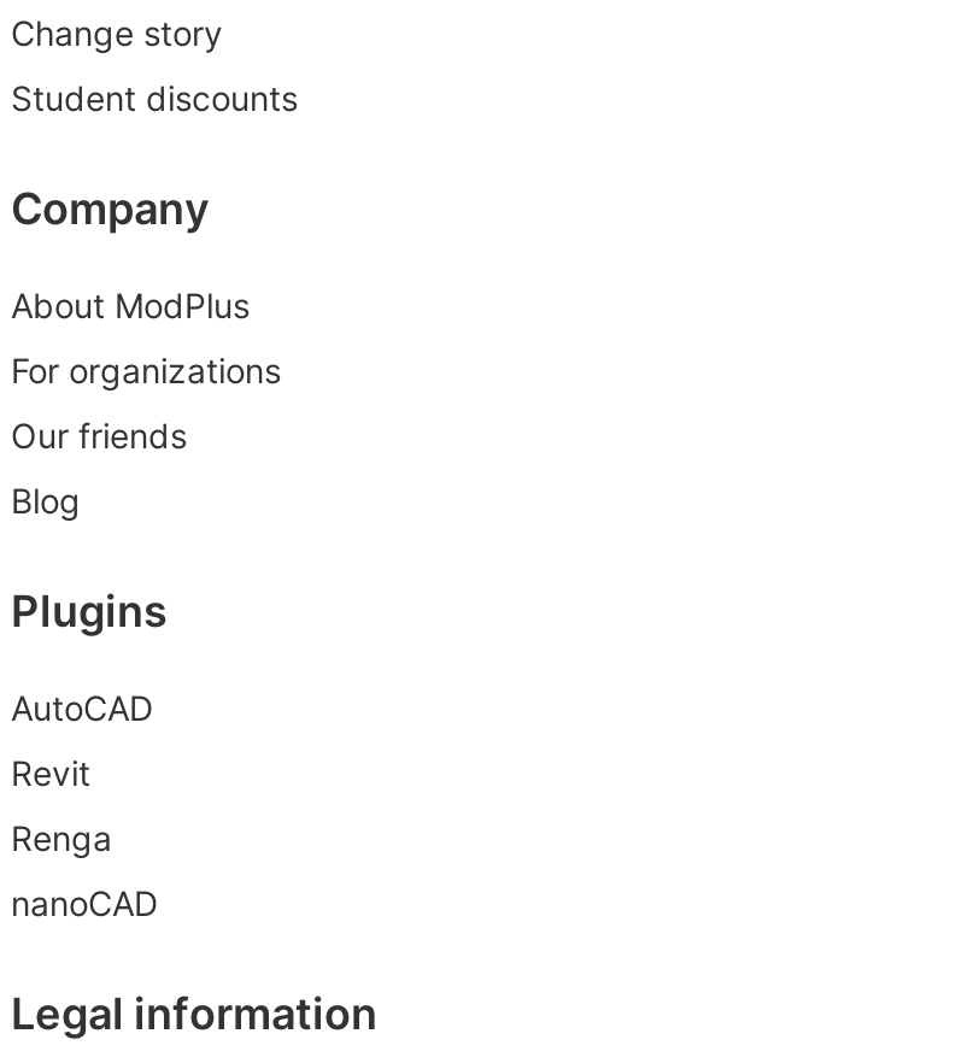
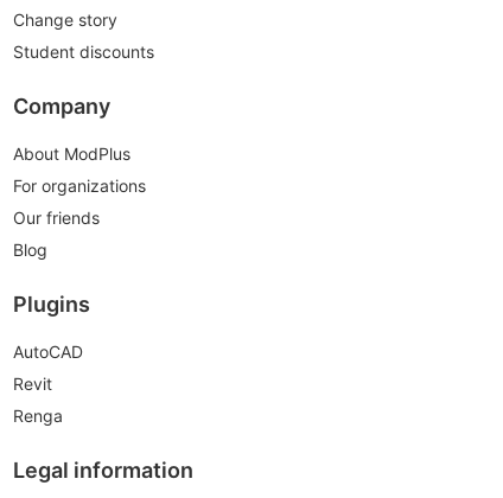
[11,882,158,923] nanoCAD -> none

